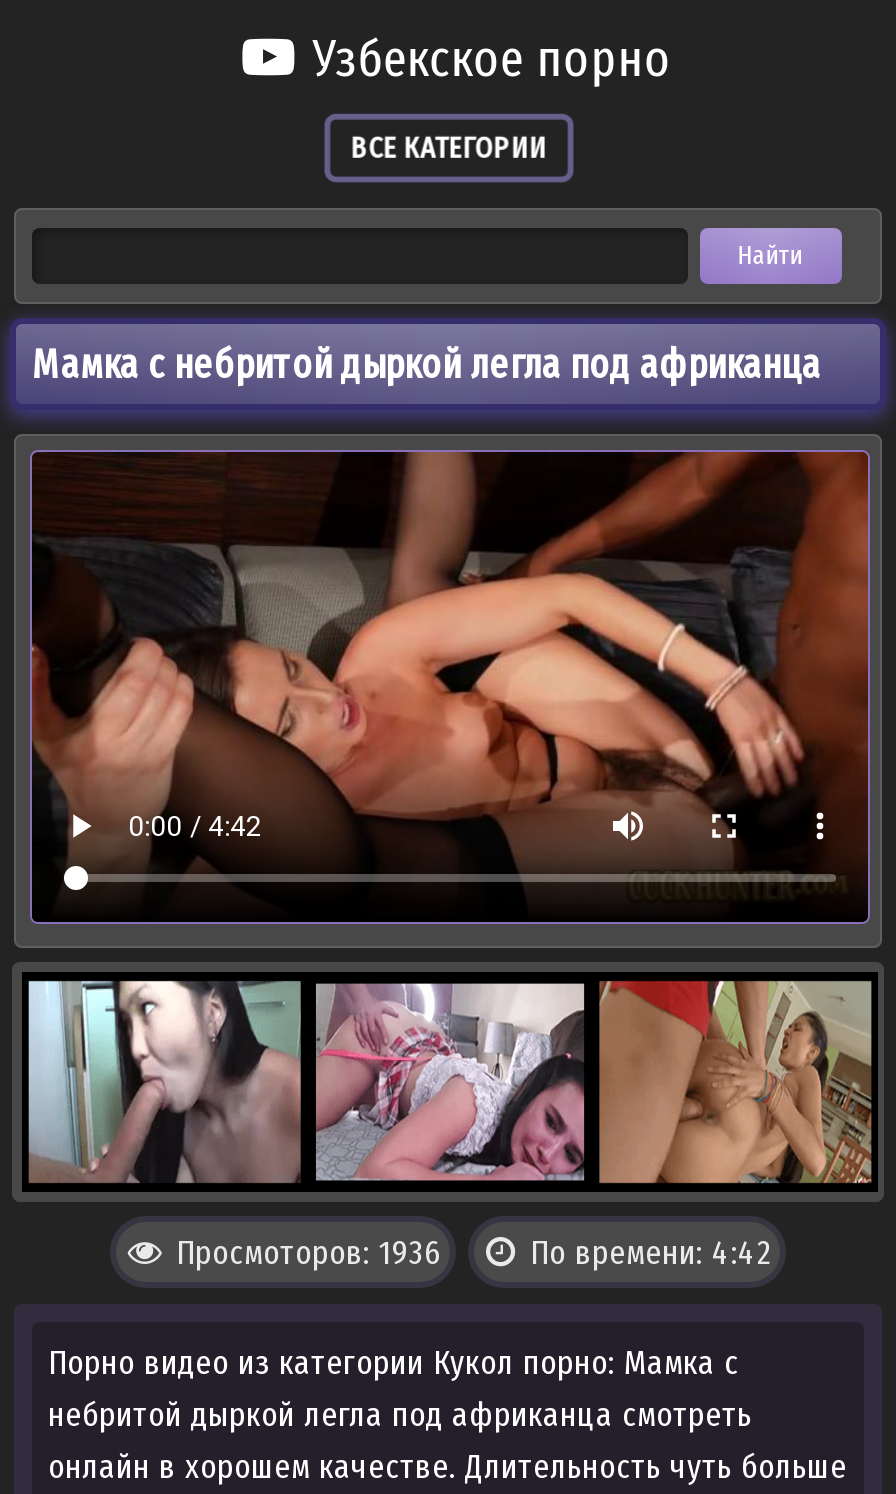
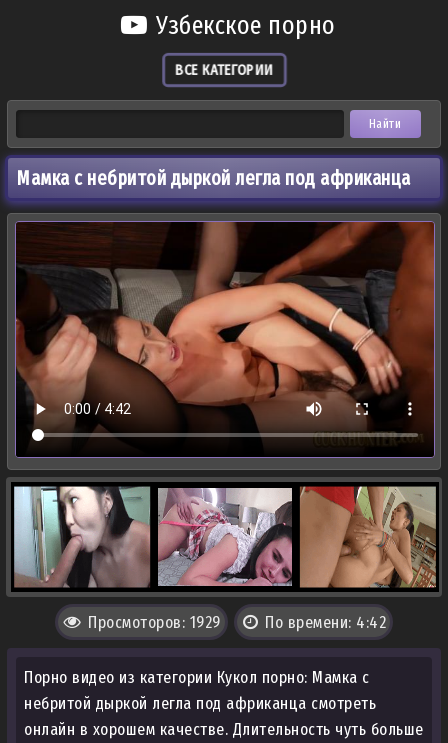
[167,1232,772,1274] Просмоторов: 1936 По времени: 4:42 -> [83,612,386,633] Просмоторов: 1929 По времени: 4:42

